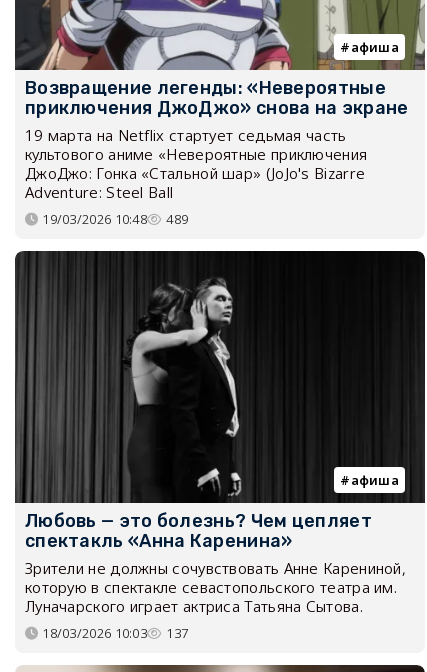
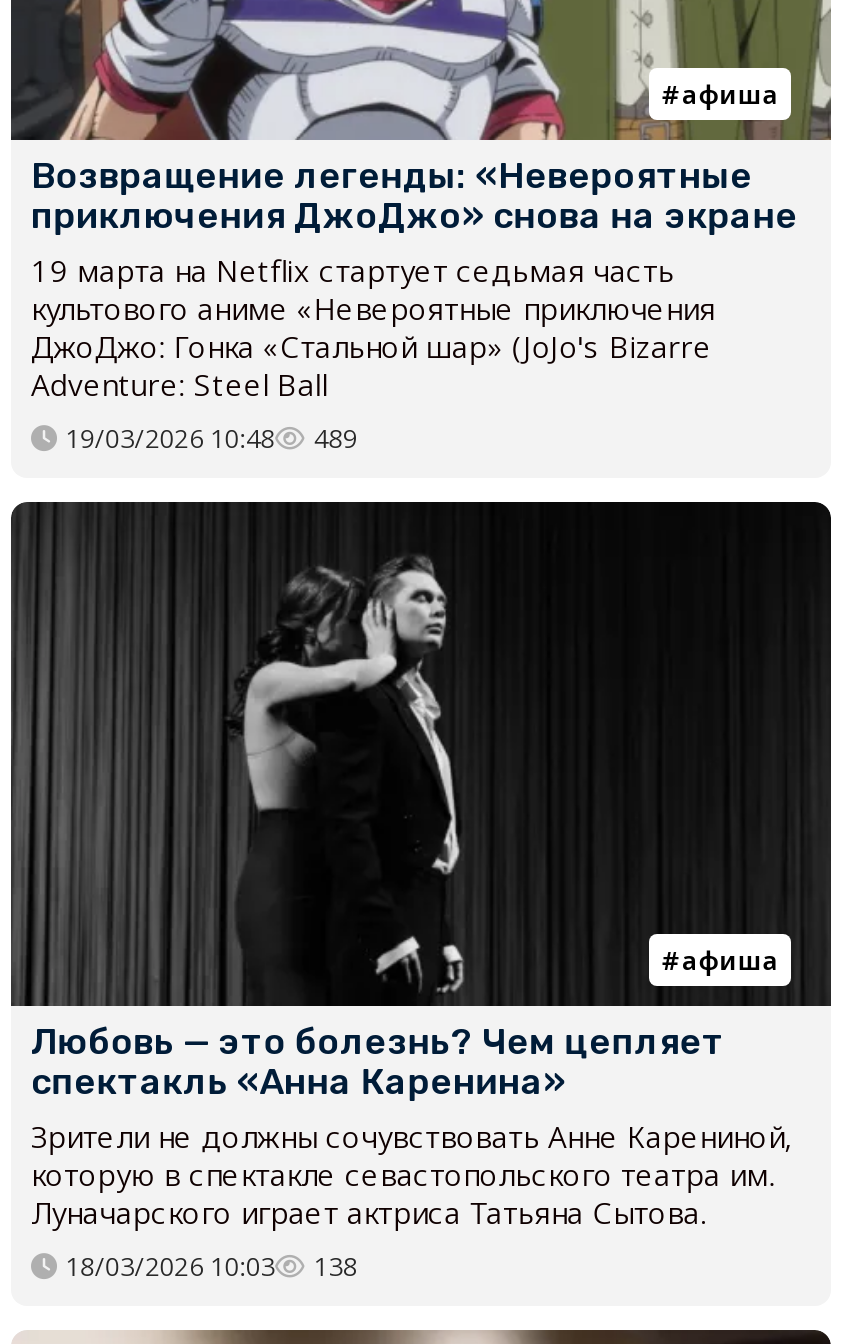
[42,623,188,641] 18/03/2026 10:03 137 -> [66,1247,358,1283] 18/03/2026 10:03 138

